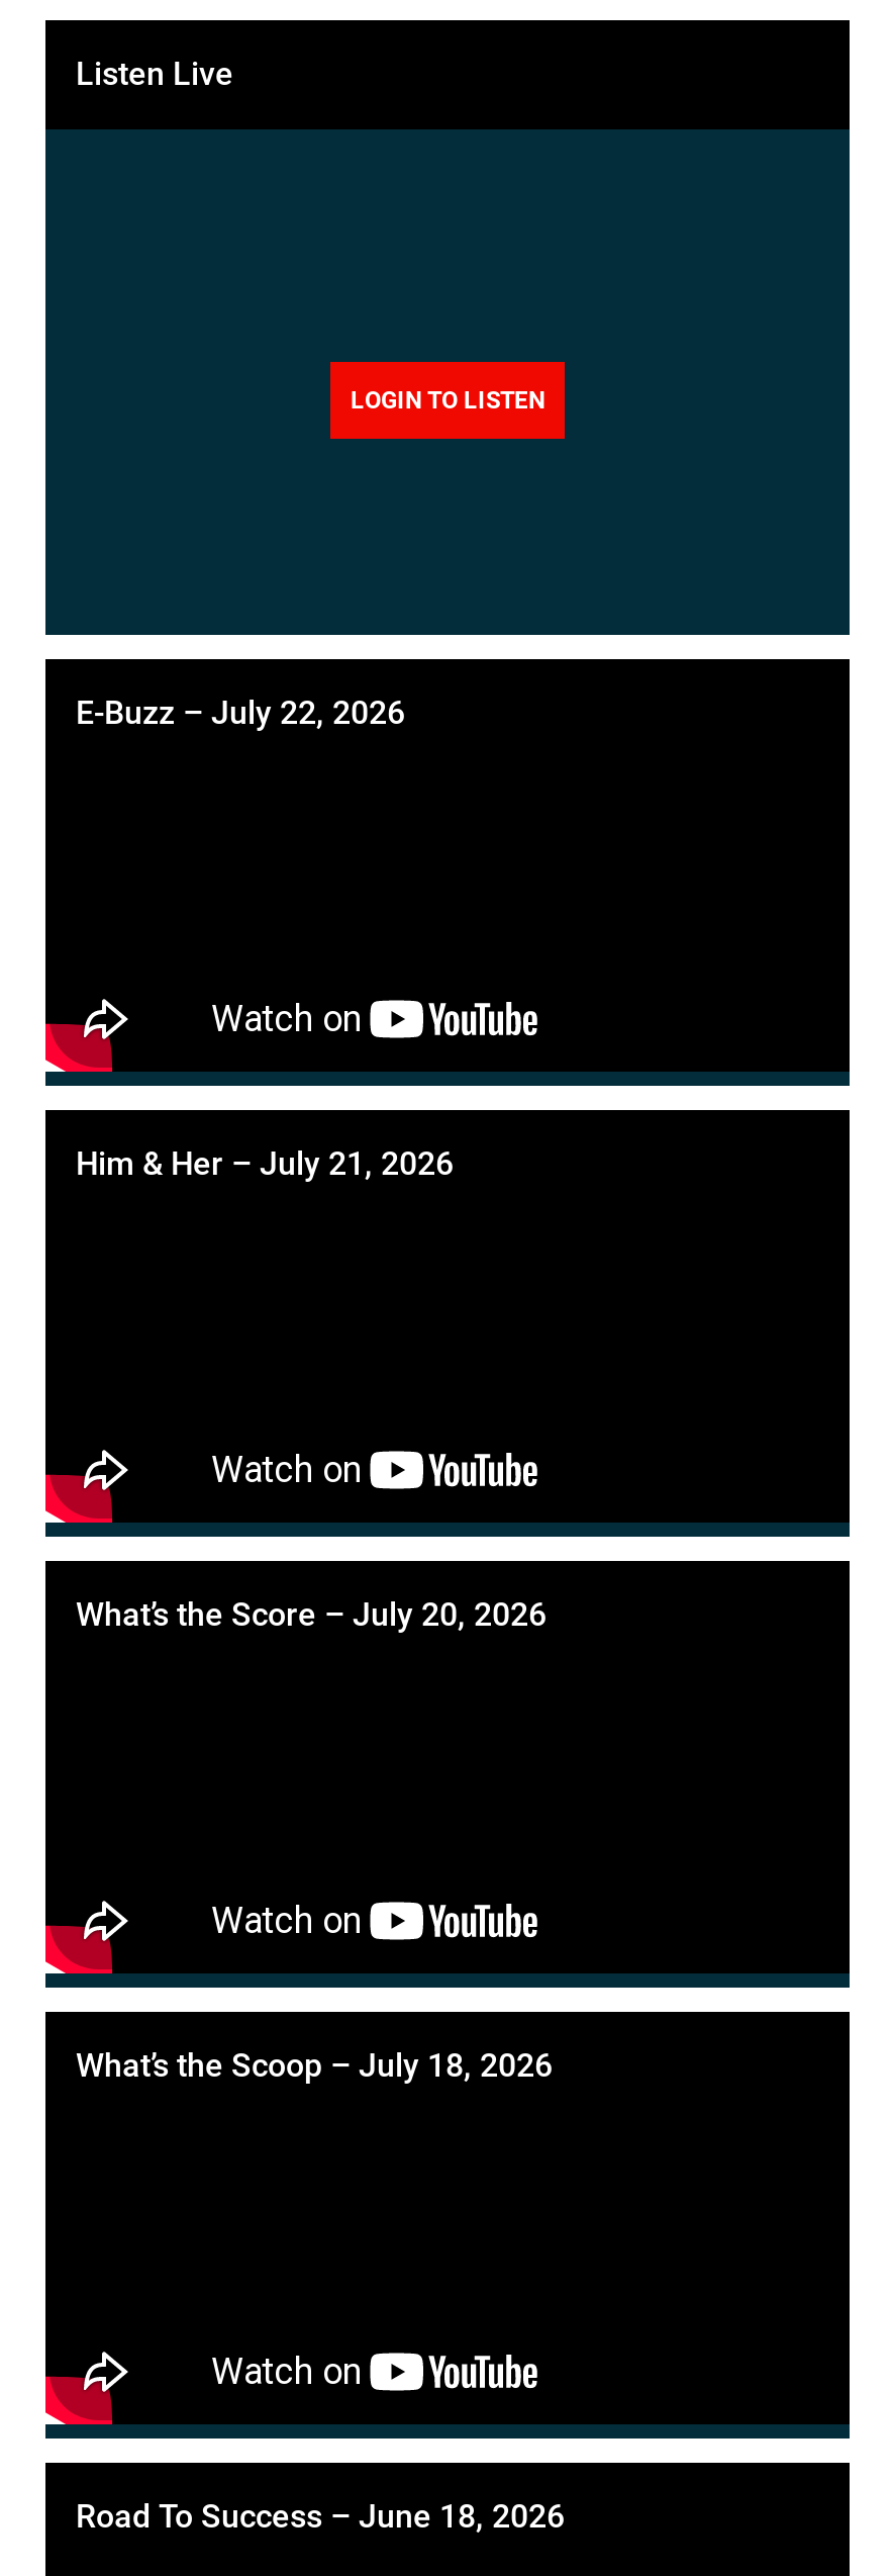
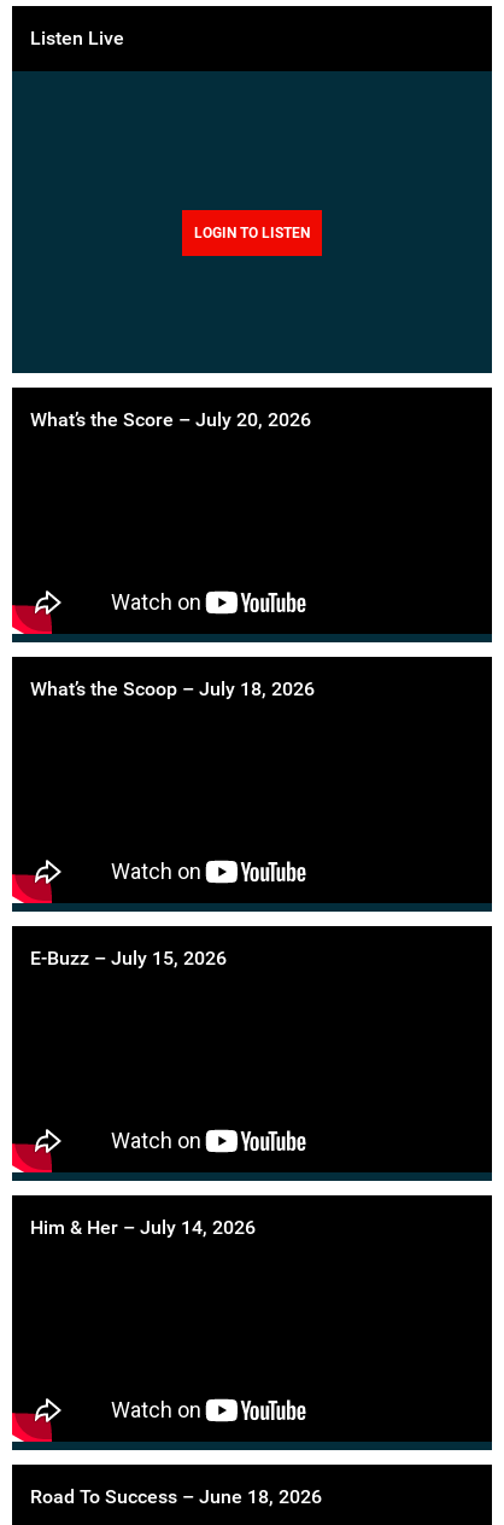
[76,694,405,732] E-Buzz – July 22, 2026 -> none
[76,1144,454,1183] Him & Her – July 21, 2026 -> none
moved [76,1595,553,2085] -> [30,408,315,700]: What’s the Score – July 20, 2026 | What’s the Scoop – July 18, 2026
none -> [30,947,227,970] E-Buzz – July 15, 2026
none -> [30,1216,256,1239] Him & Her – July 14, 2026

